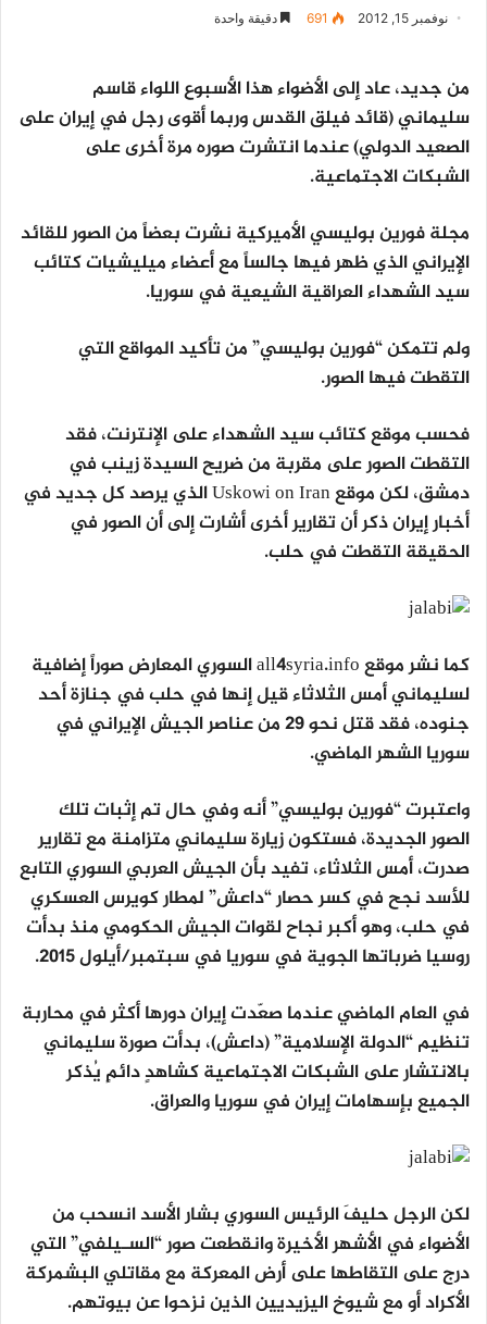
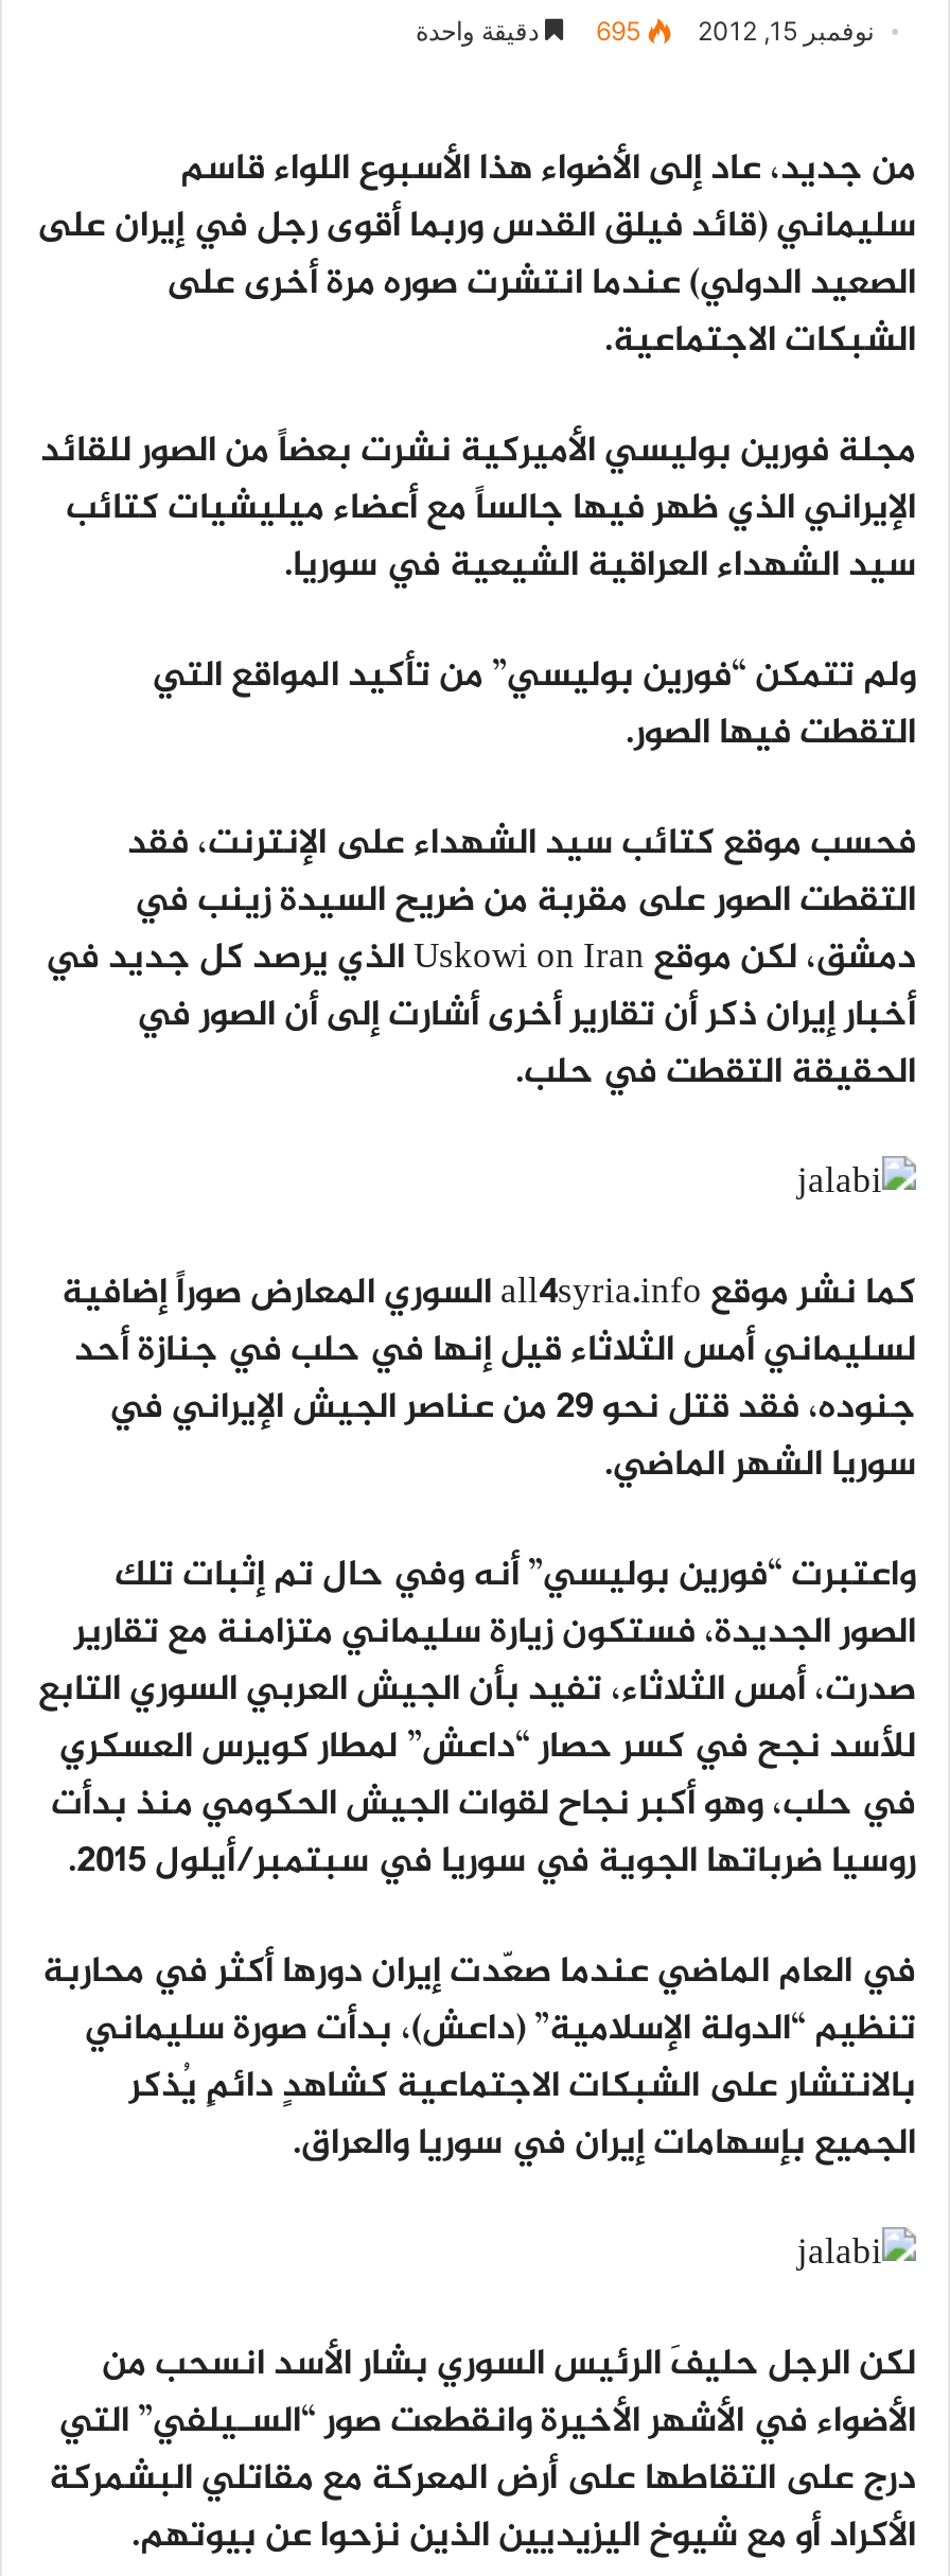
[214,10,328,26] 691 دقيقة واحدة -> [416,15,640,47] 695 دقيقة واحدة

